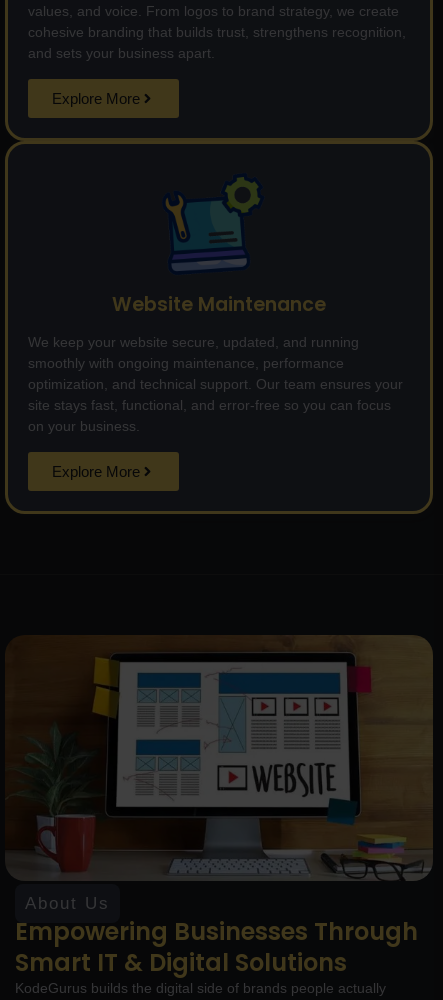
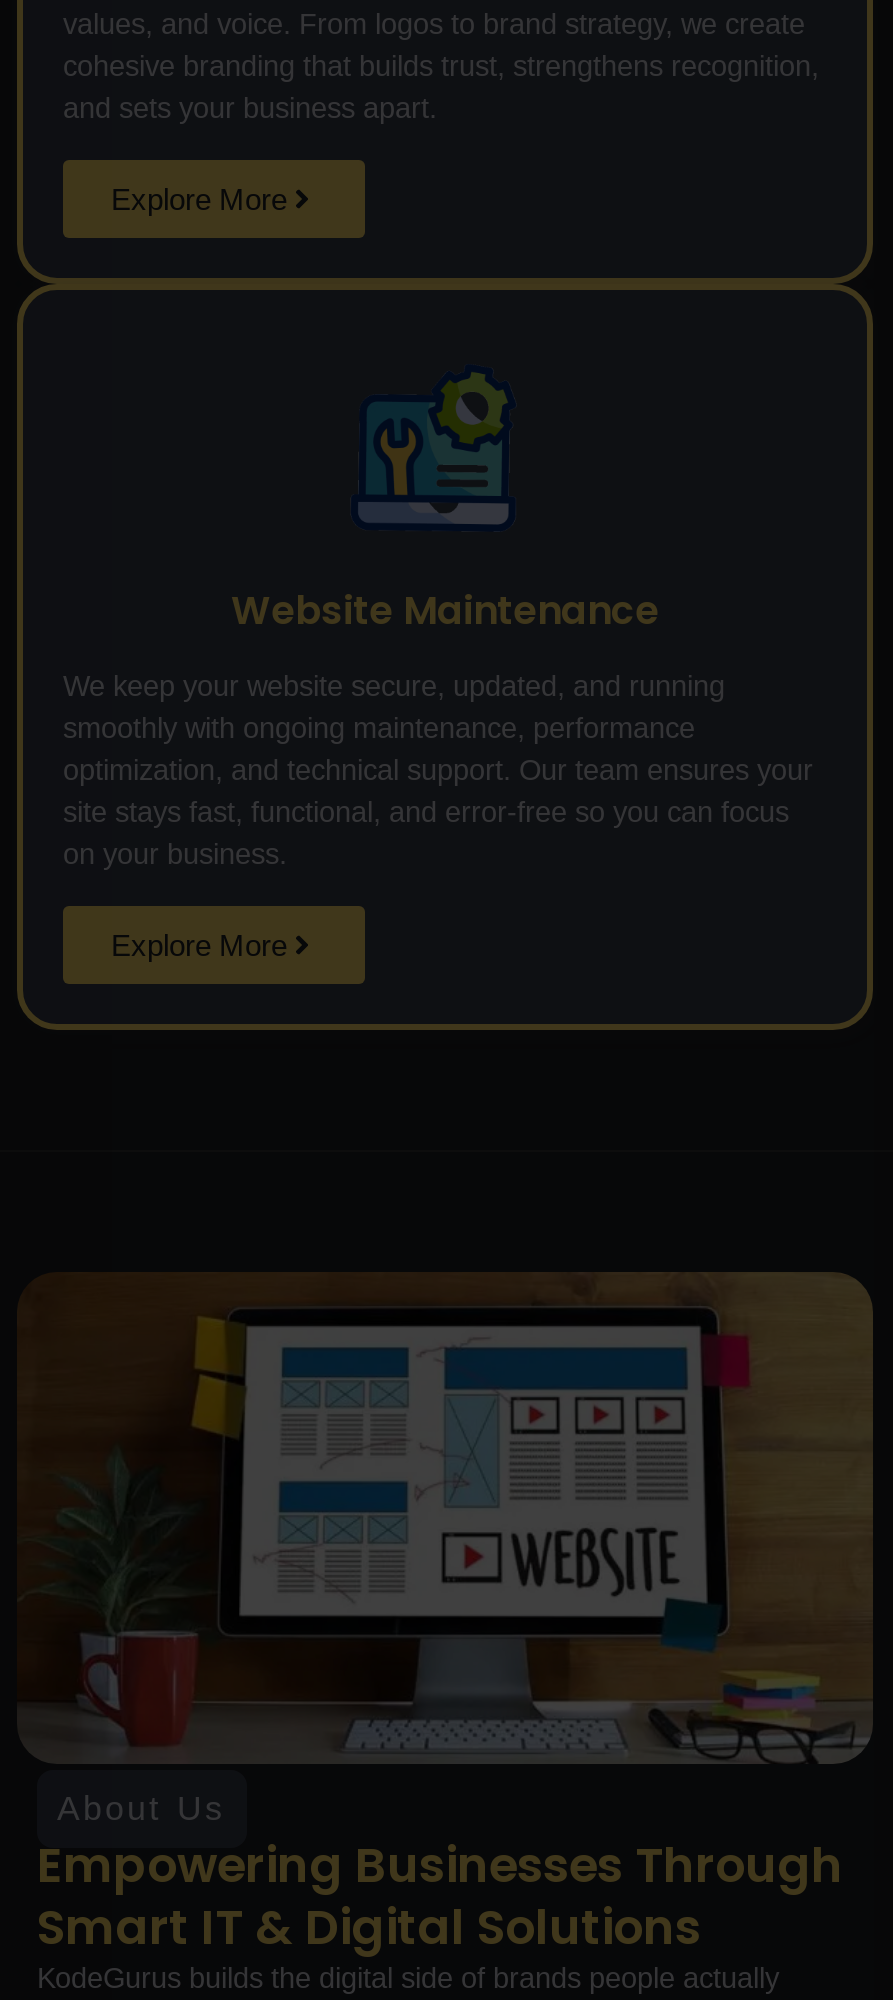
[164,174,263,274] [image] -> [339,356,525,546] [image]

